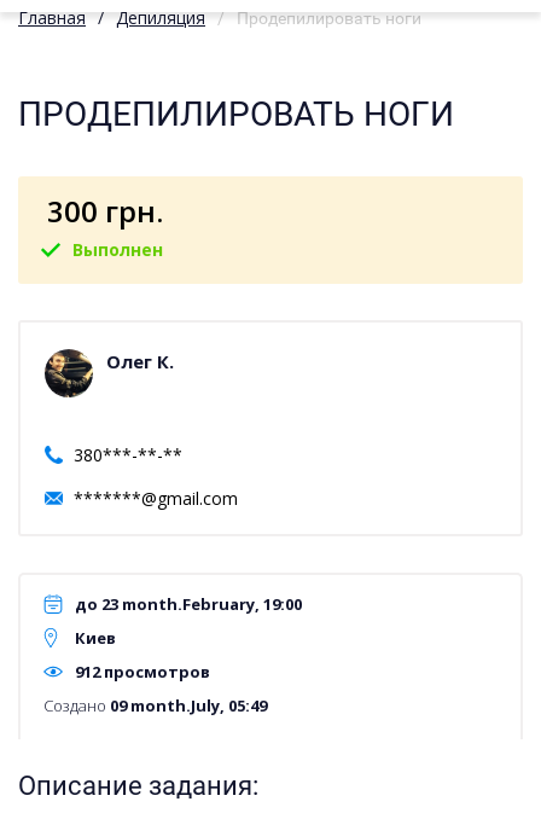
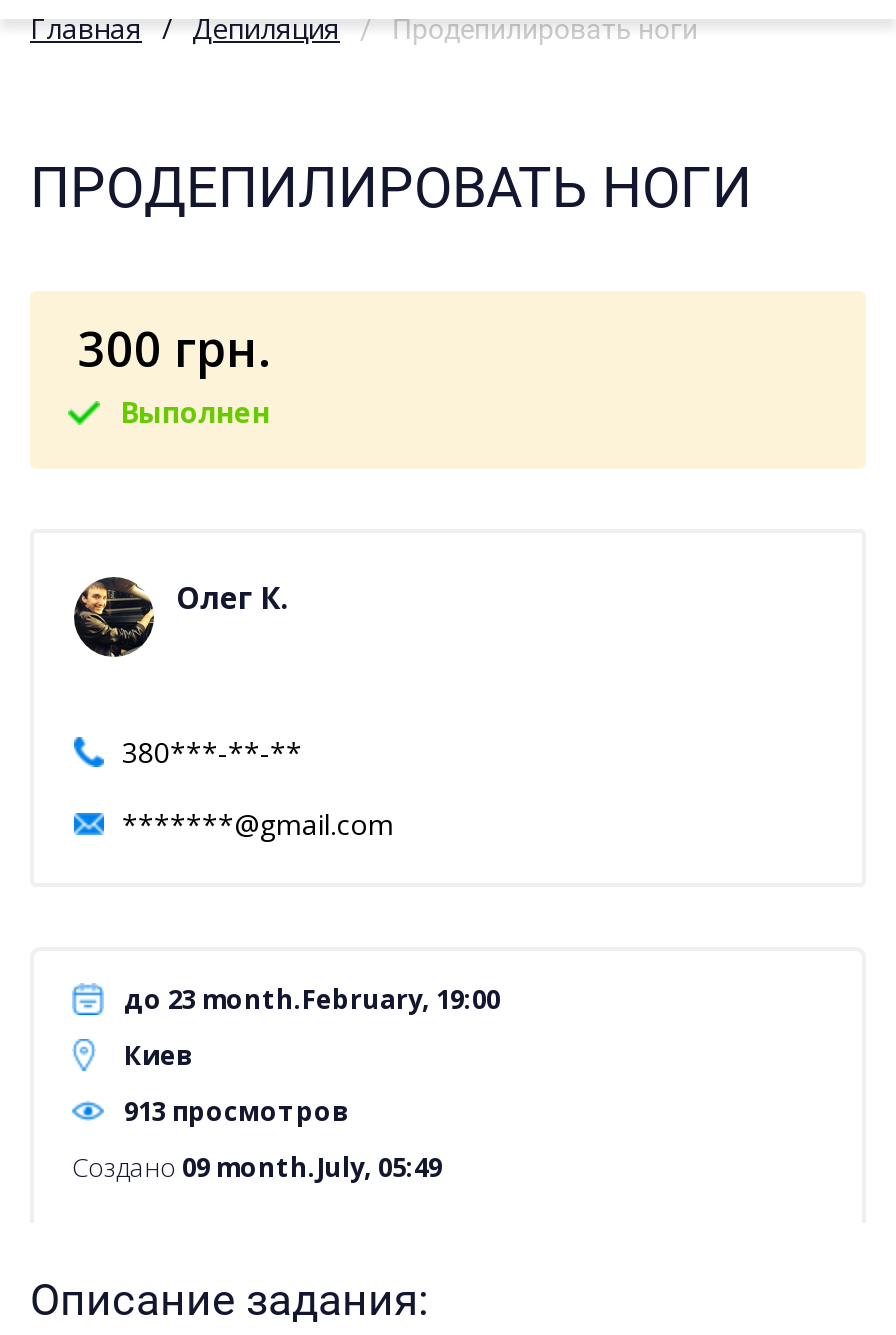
[75,661,210,683] 912 просмотров -> [124,1093,348,1129] 913 просмотров

